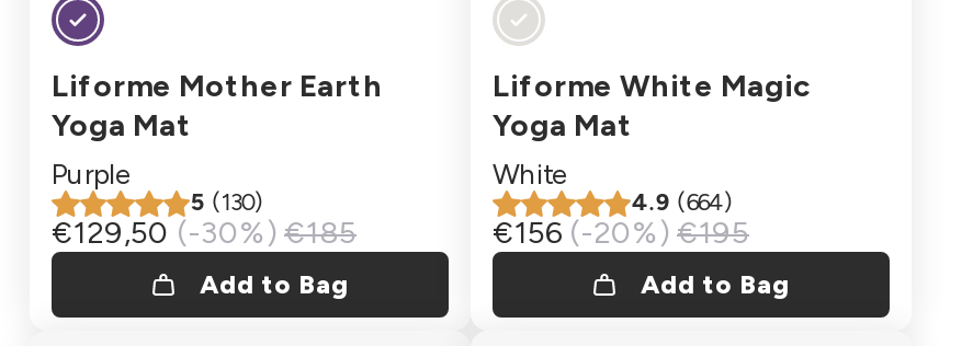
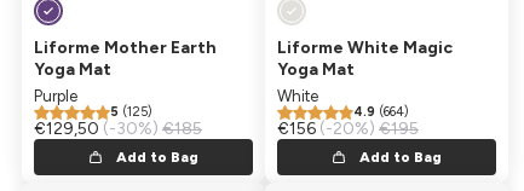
[190,189,263,217] 5 (130) -> [110,104,153,120] 5 (125)

